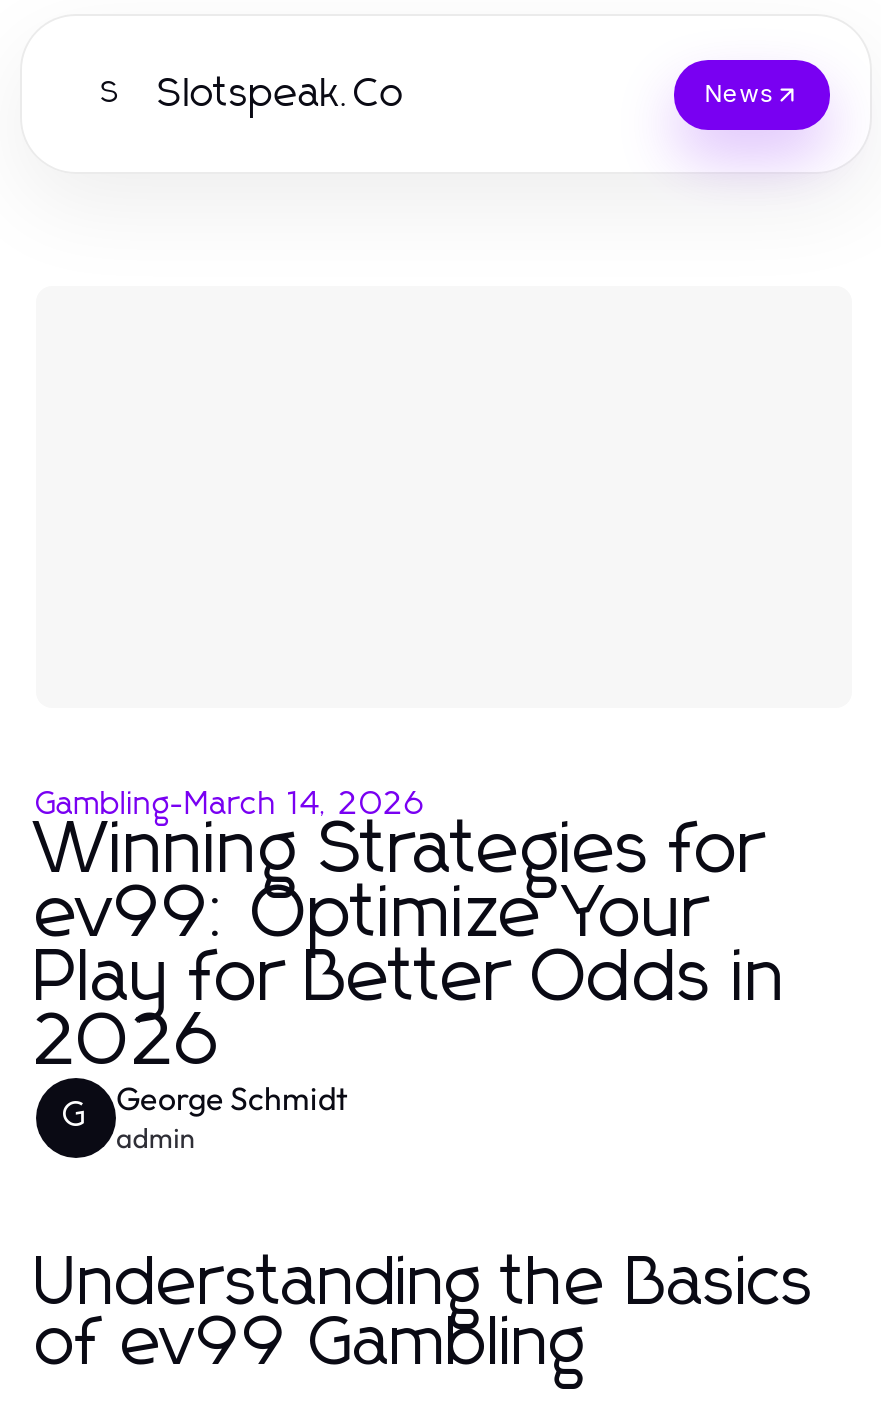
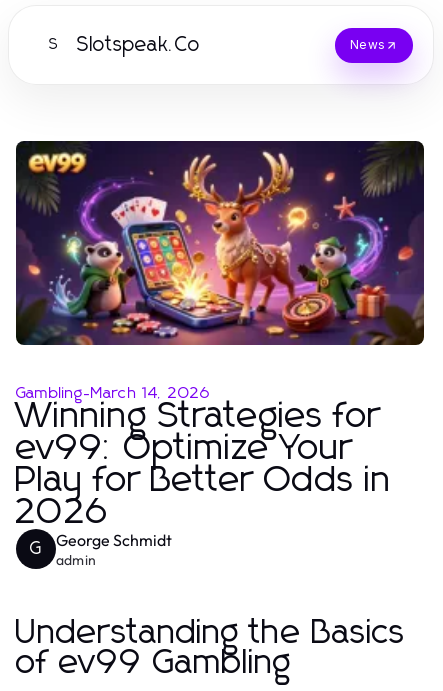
none -> [15,140,425,346] [image]

